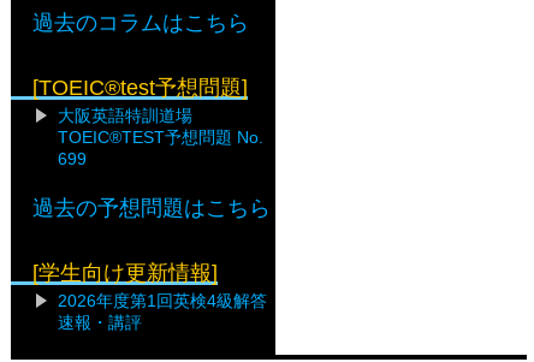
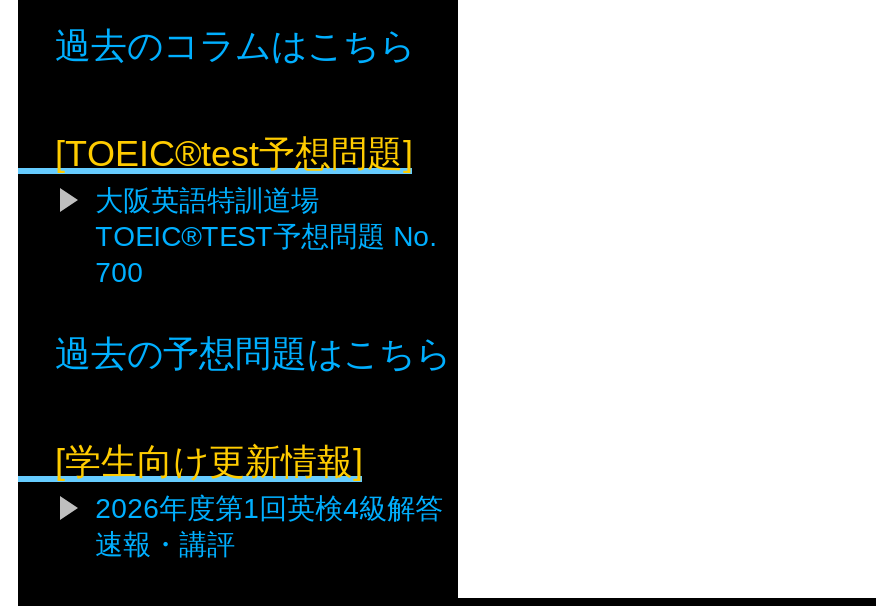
[57,149,86,169] 699 -> [95,256,143,288] 700

